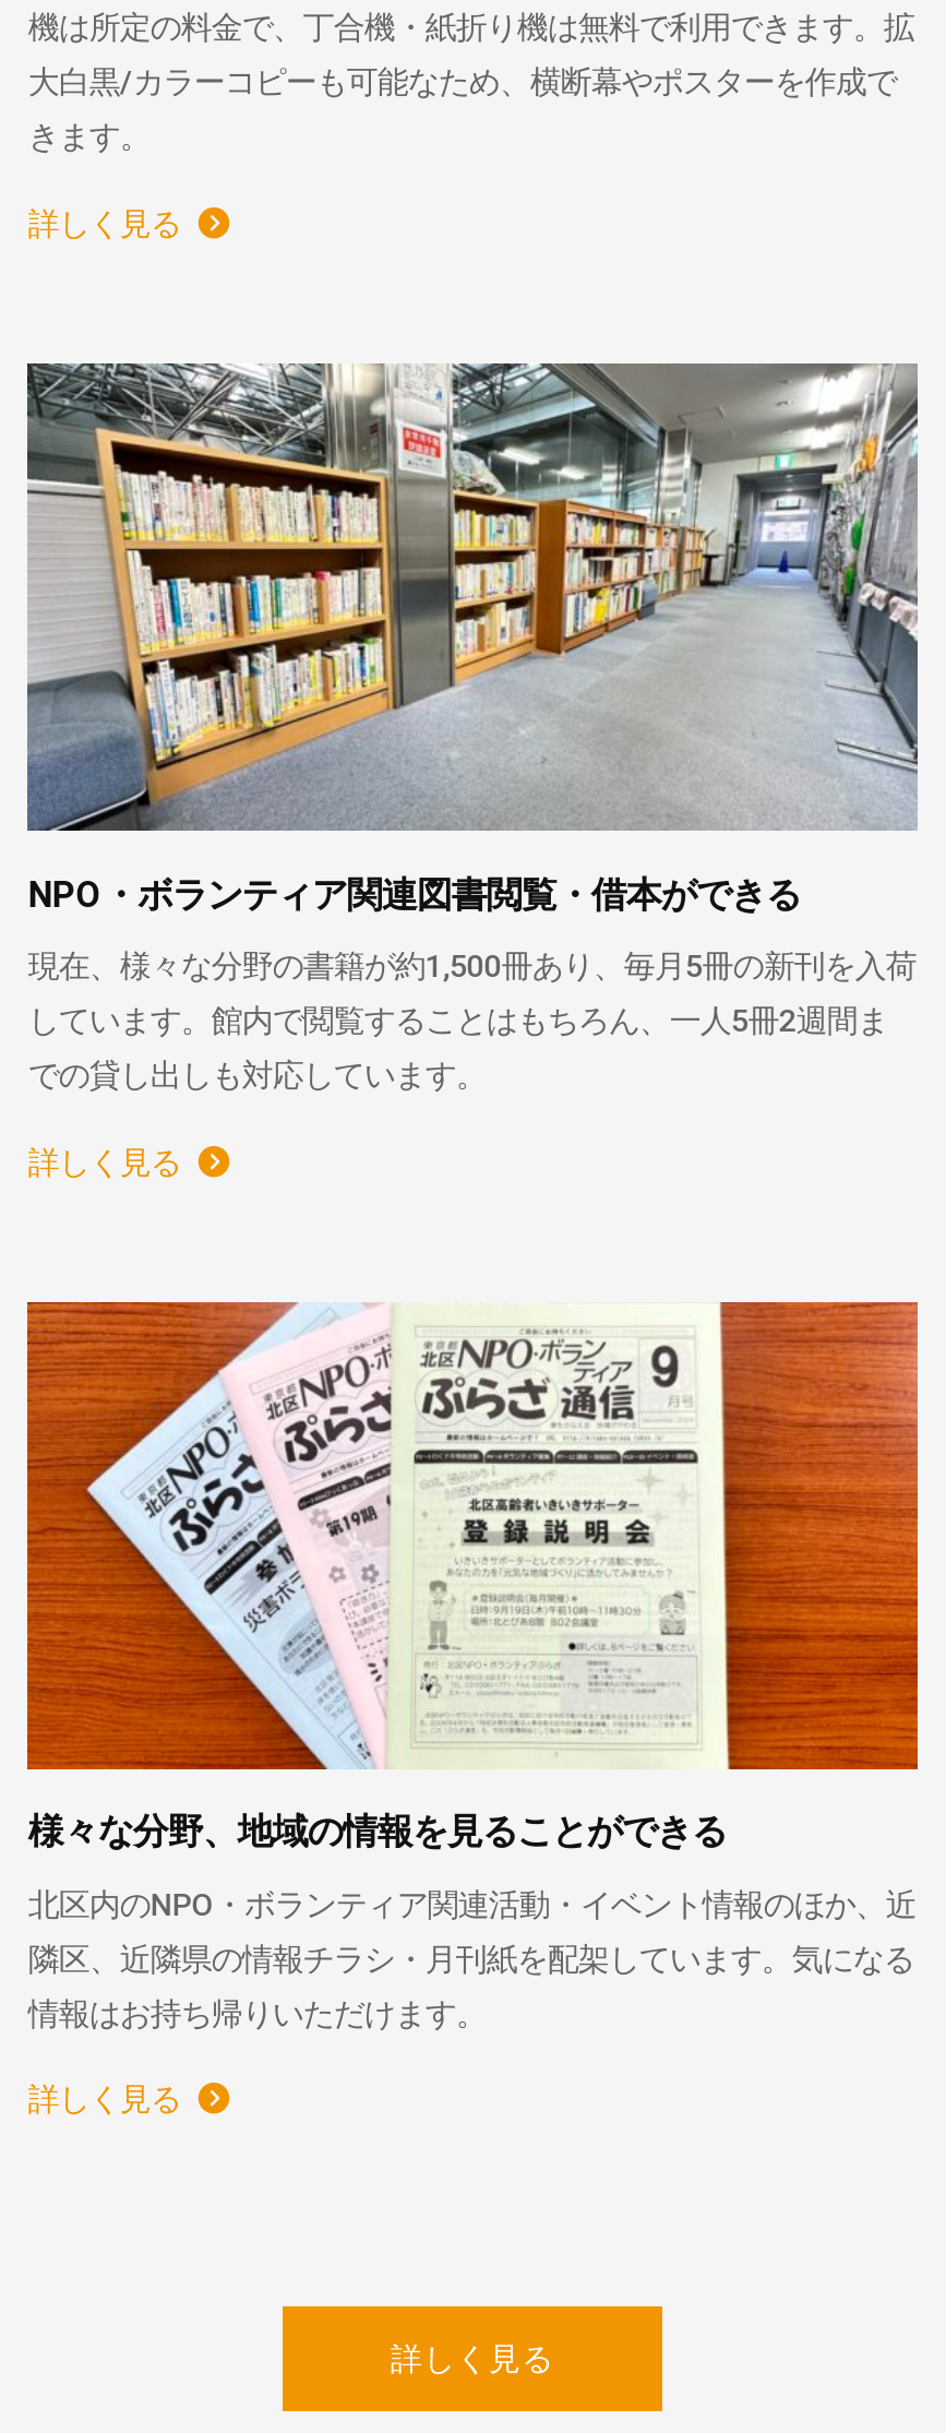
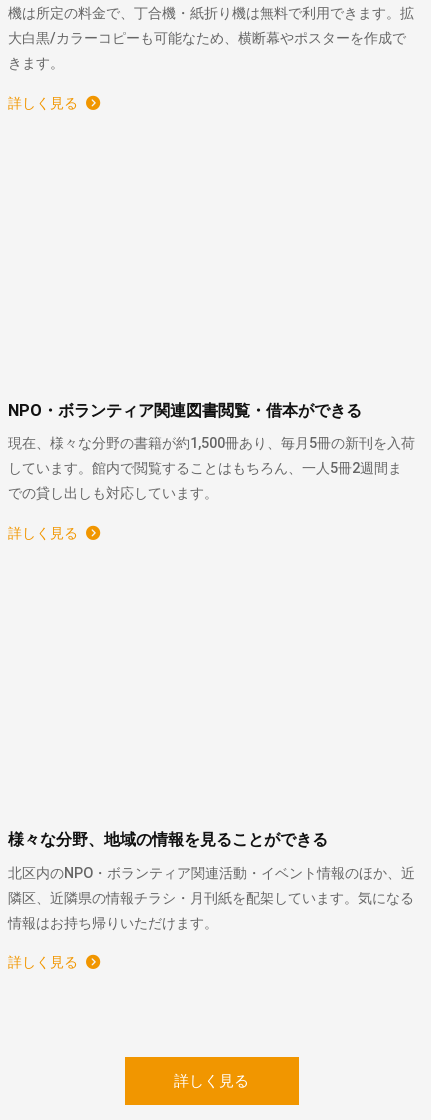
[25,361,920,833] [image] -> none
[25,1300,702,1772] [image] -> none
[717,1300,920,1772] [image] -> none

